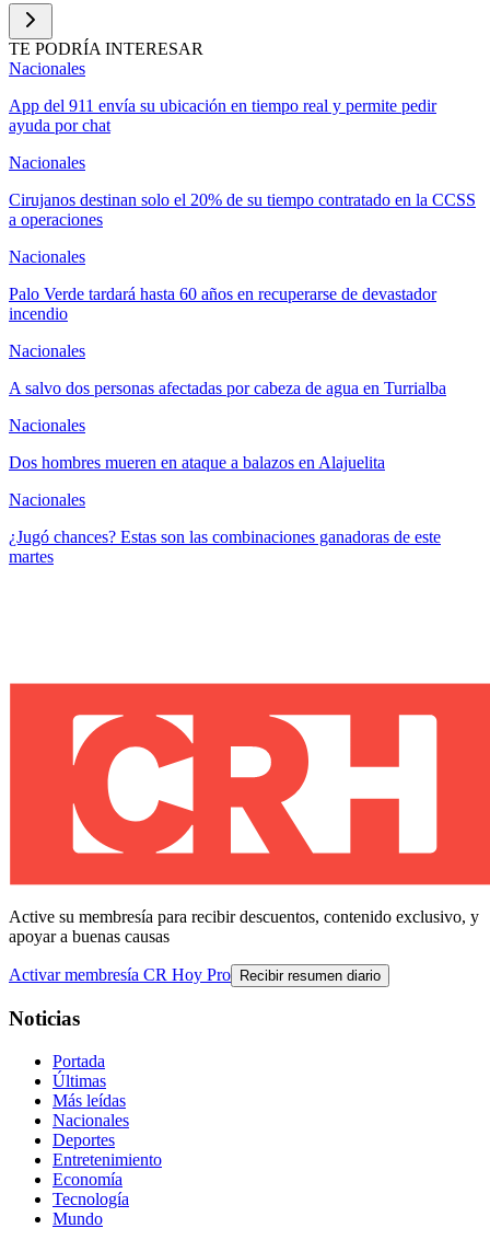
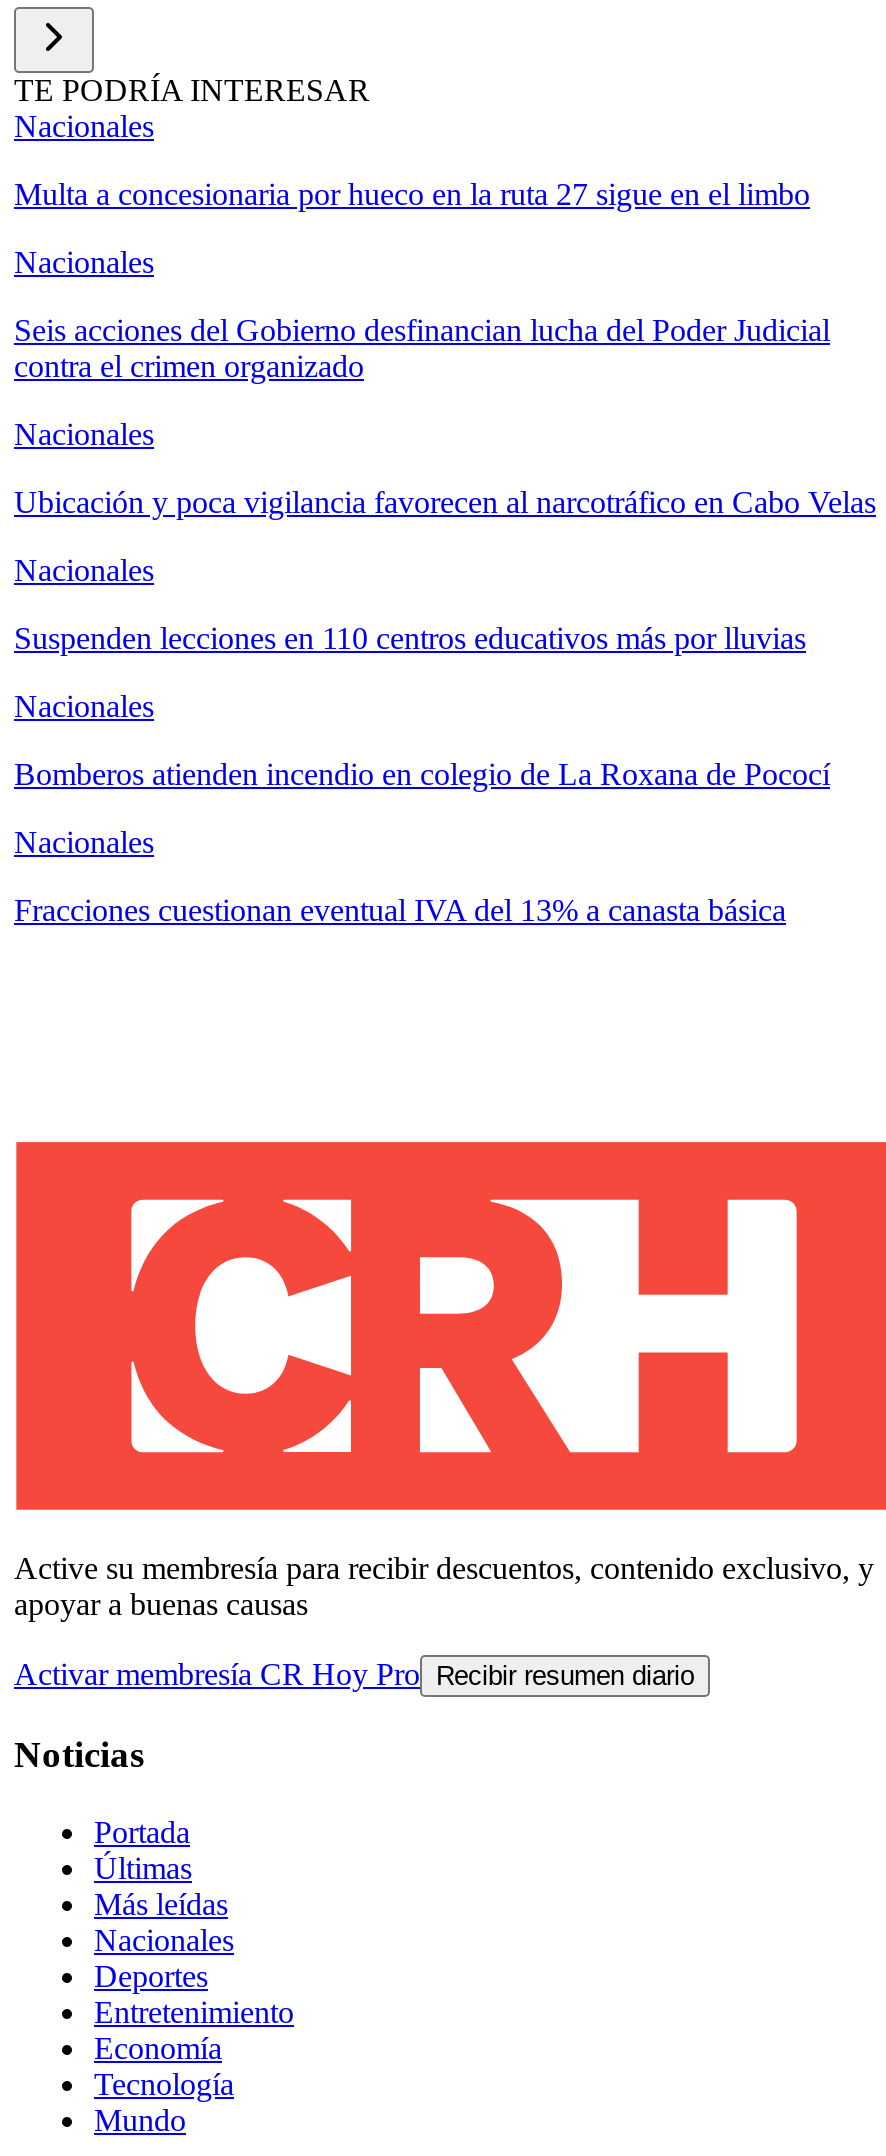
[9,96,436,134] App del 911 envía su ubicación en tiempo real y permite pedir | ayuda por chat -> [14,176,810,210] Multa a concesionaria por hueco en la ruta 27 sigue en el limbo
[9,190,476,228] Cirujanos destinan solo el 20% de su tiempo contratado en la CCSS | a operaciones -> [14,312,830,382] Seis acciones del Gobierno desfinancian lucha del Poder Judicial | contra el crimen organizado
[9,284,436,323] Palo Verde tardará hasta 60 años en recuperarse de devastador | incendio -> [14,484,876,518] Ubicación y poca vigilancia favorecen al narcotráfico en Cabo Velas
[9,378,446,397] A salvo dos personas afectadas por cabeza de agua en Turrialba -> [14,620,806,654] Suspenden lecciones en 110 centros educativos más por lluvias
[9,453,385,471] Dos hombres mueren en ataque a balazos en Alajuelita -> [14,756,830,790] Bomberos atienden incendio en colegio de La Roxana de Pococí
[9,527,441,565] ¿Jugó chances? Estas son las combinaciones ganadoras de este | martes -> [14,892,786,926] Fracciones cuestionan eventual IVA del 13% a canasta básica

